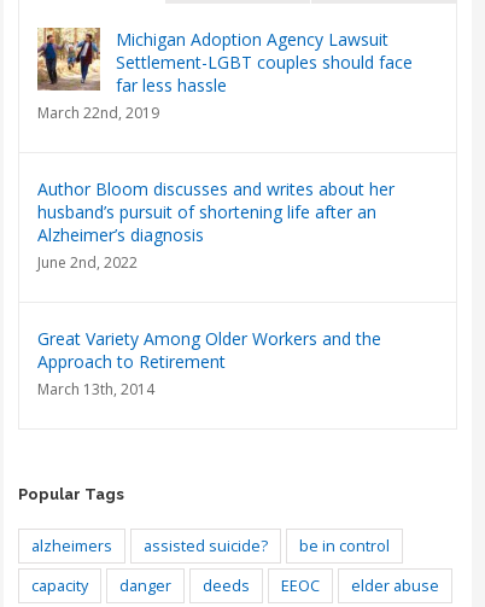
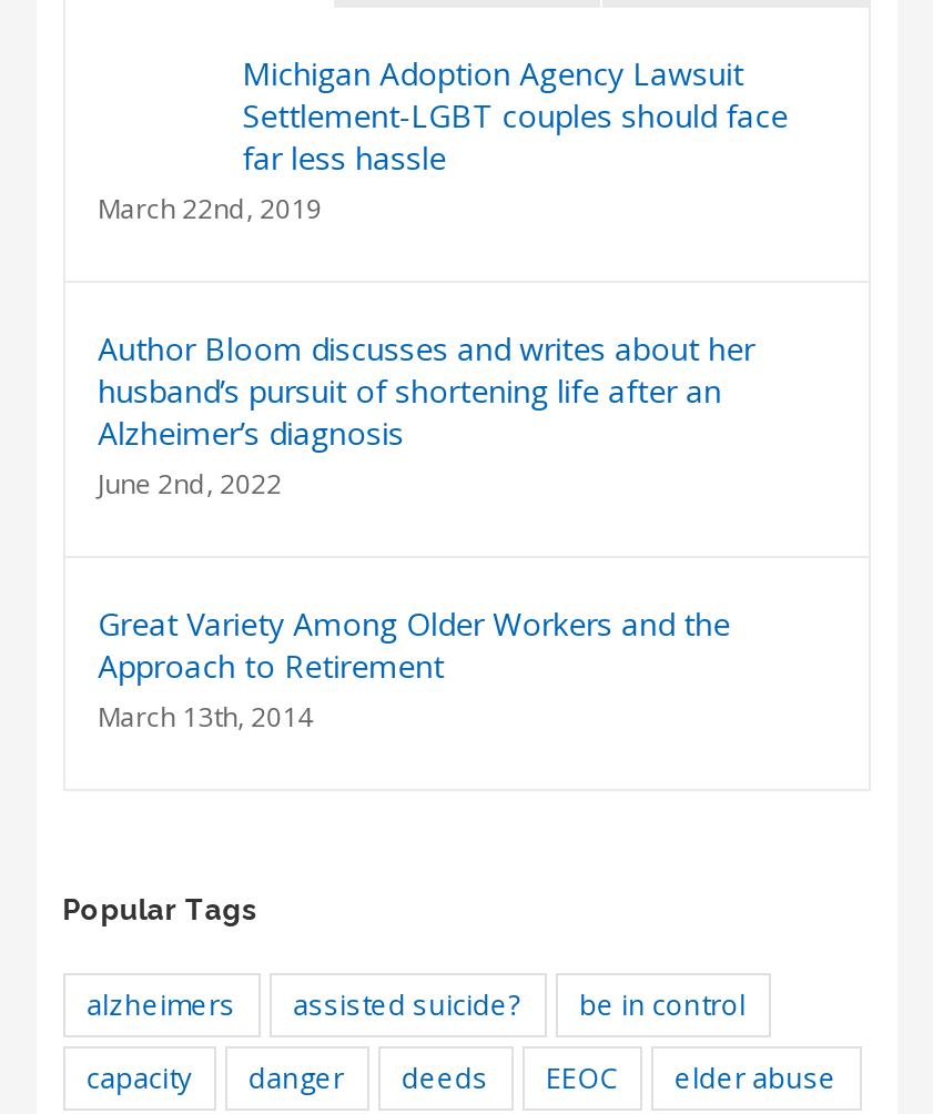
[36,27,101,92] [image] -> none

